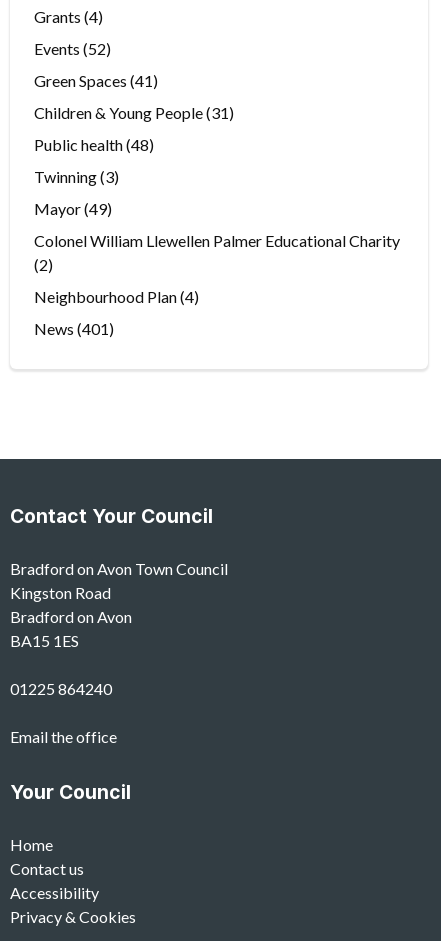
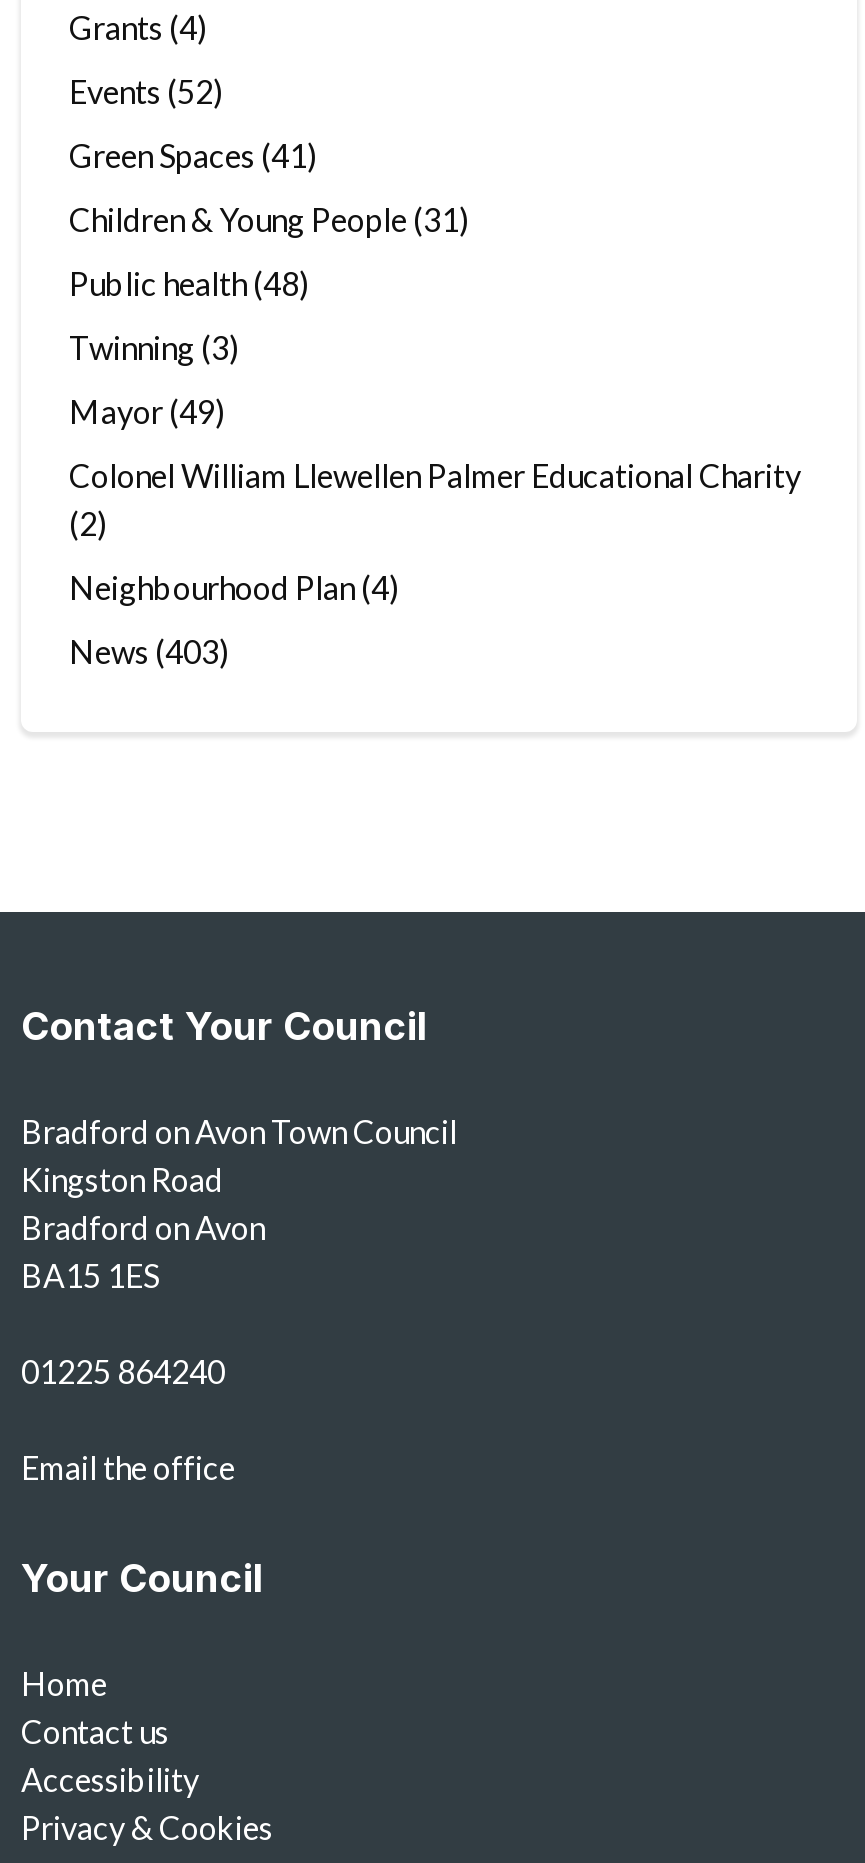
[34,319,114,338] News (401) -> [69,633,229,671] News (403)

